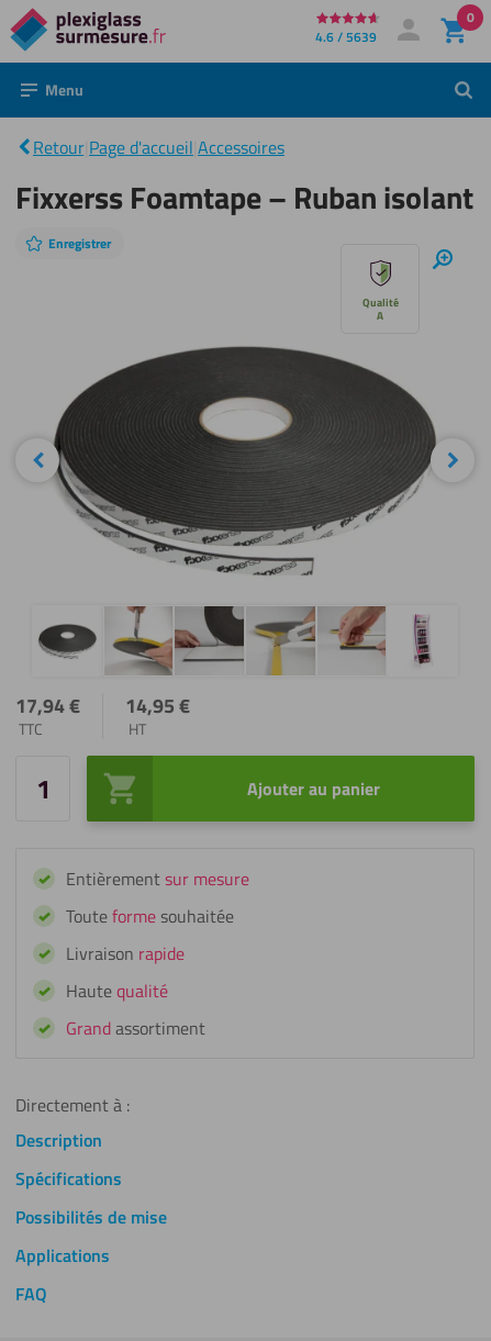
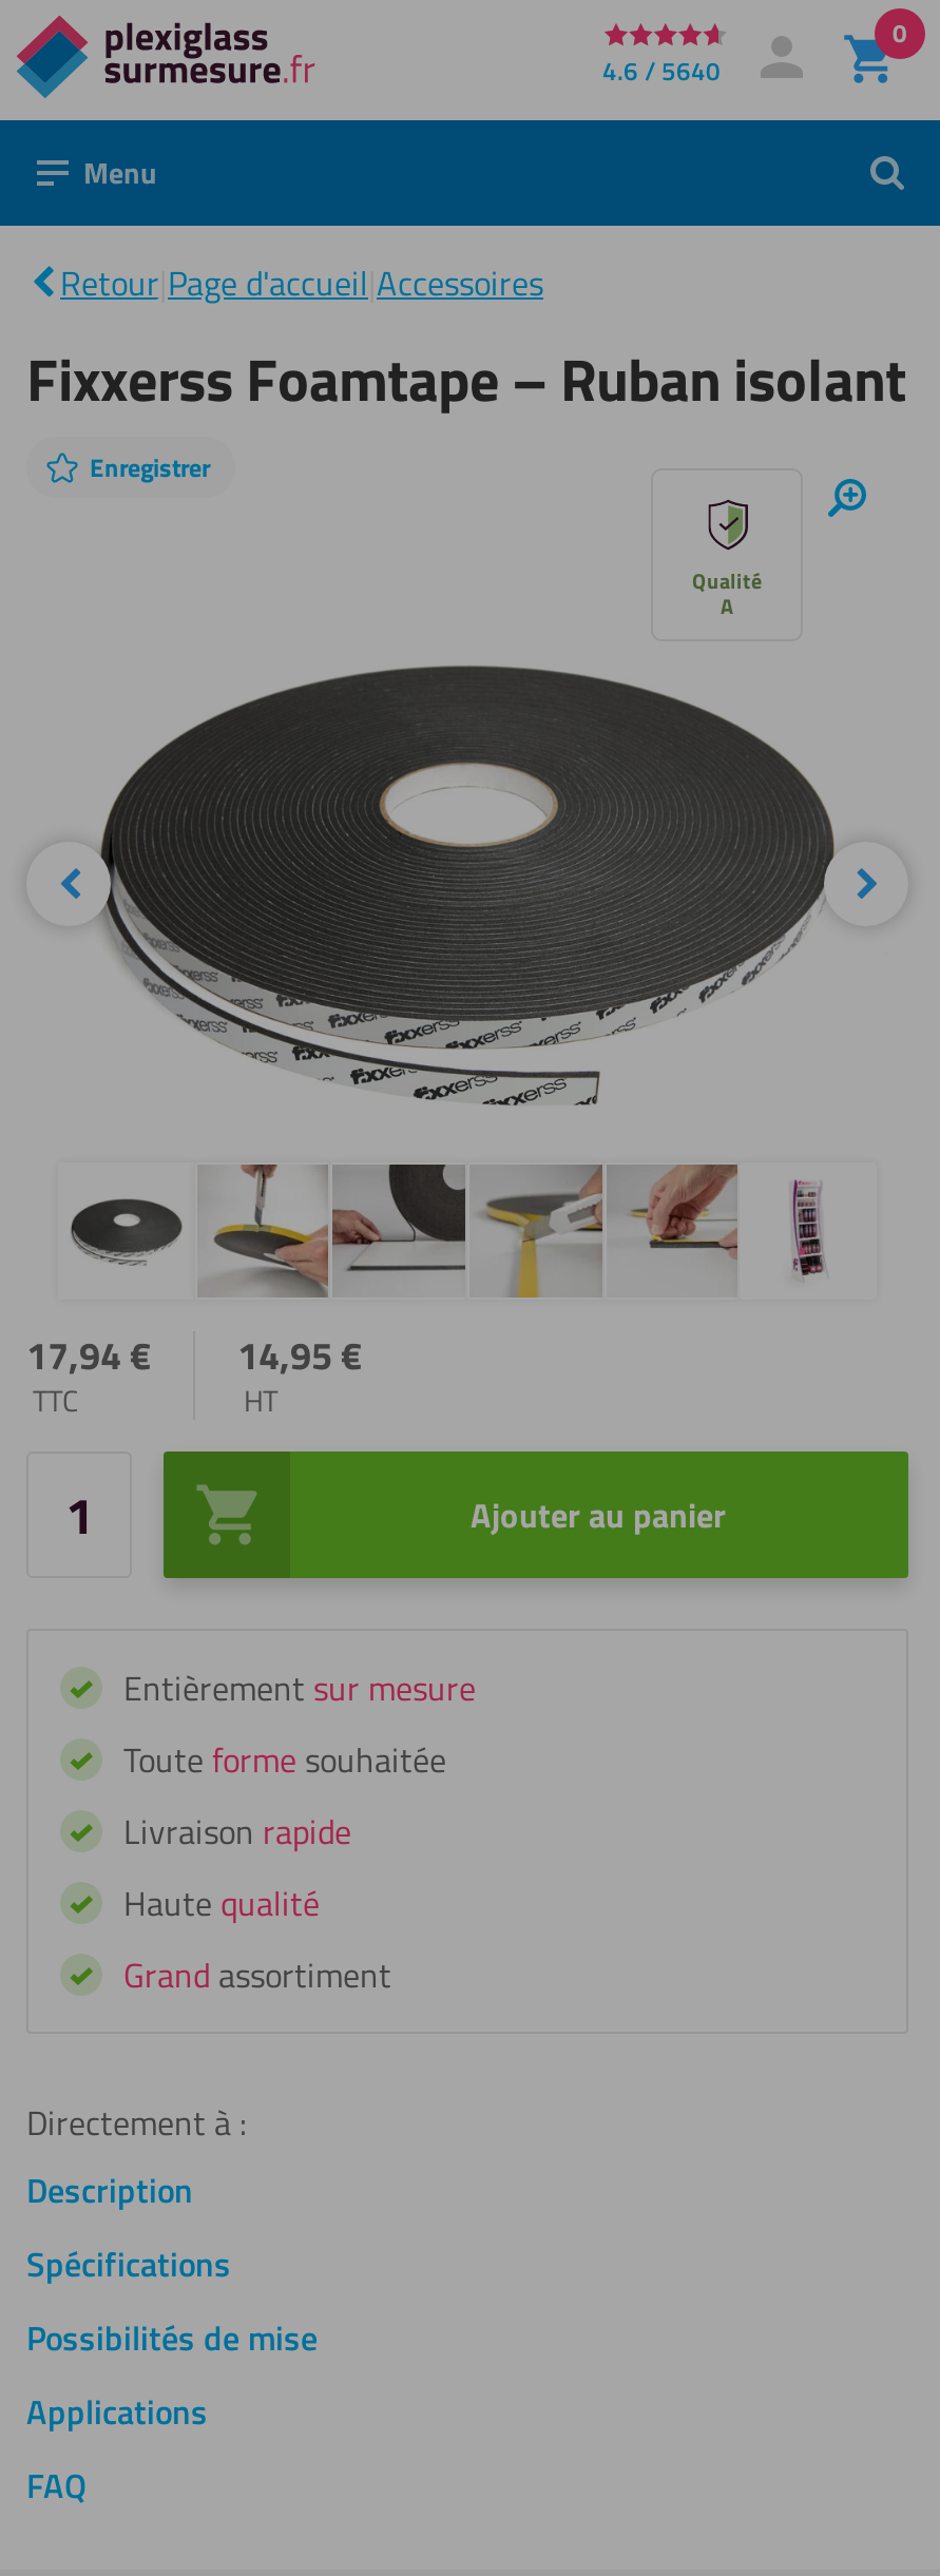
[315,26,377,47] 4.6 / 5639 -> [602,51,721,91] 4.6 / 5640

